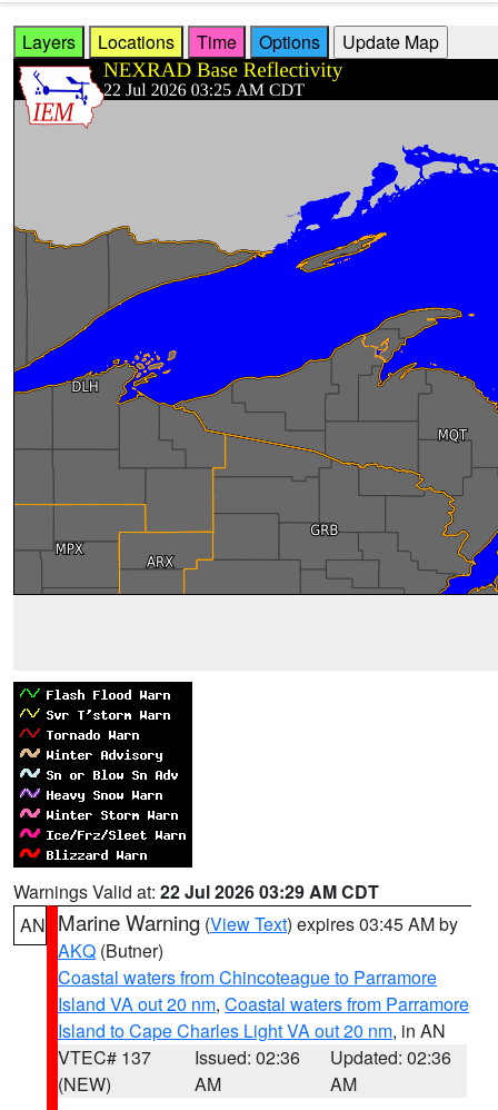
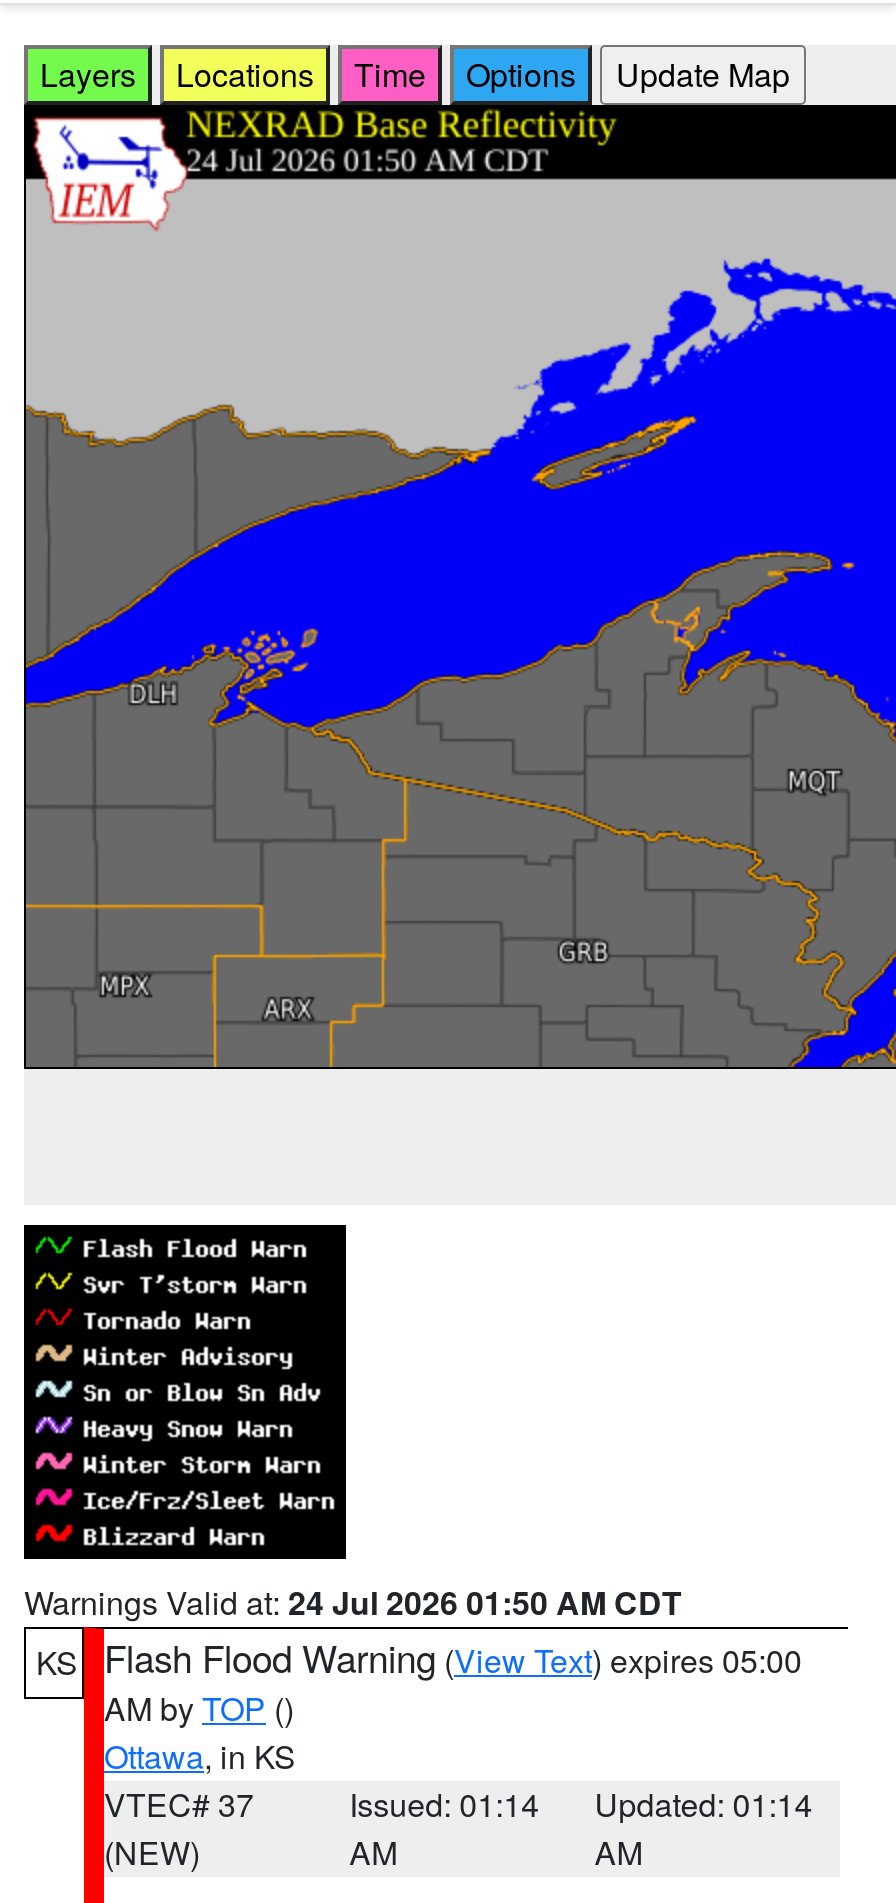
[13,879,469,1070] Warnings Valid at: 22 Jul 2026 03:29 AM CDT | AN Marine Warning (View Text) expires 03:45 AM by | AKQ (Butner) | Coastal waters from Chincoteague to Parramore | Island VA out 20 nm, Coastal waters from Parramore | Island to Cape Charles Light VA out 20 nm, in AN | VTEC# 137 -> [24,1579,802,1827] Warnings Valid at: 24 Jul 2026 01:50 AM CDT | KS Flash Flood Warning (View Text) expires 05:00 | AM by TOP () | Ottawa, in KS | VTEC# 37
[194,1044,300,1070] Issued: 02:36 -> [349,1781,539,1827] Issued: 01:14
[330,1044,452,1070] Updated: 02:36 -> [594,1781,812,1827] Updated: 01:14

